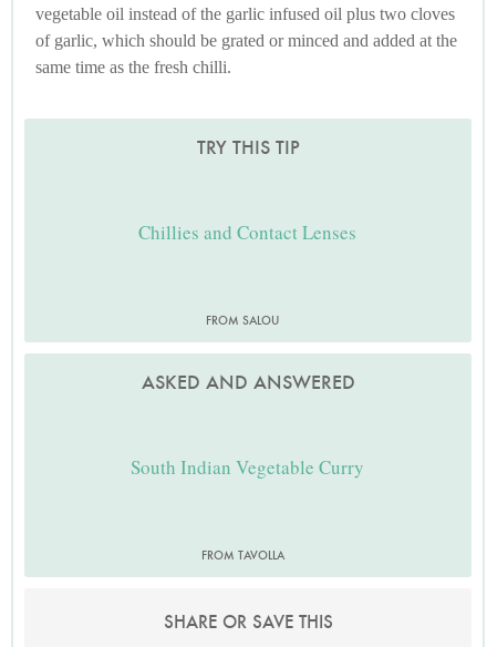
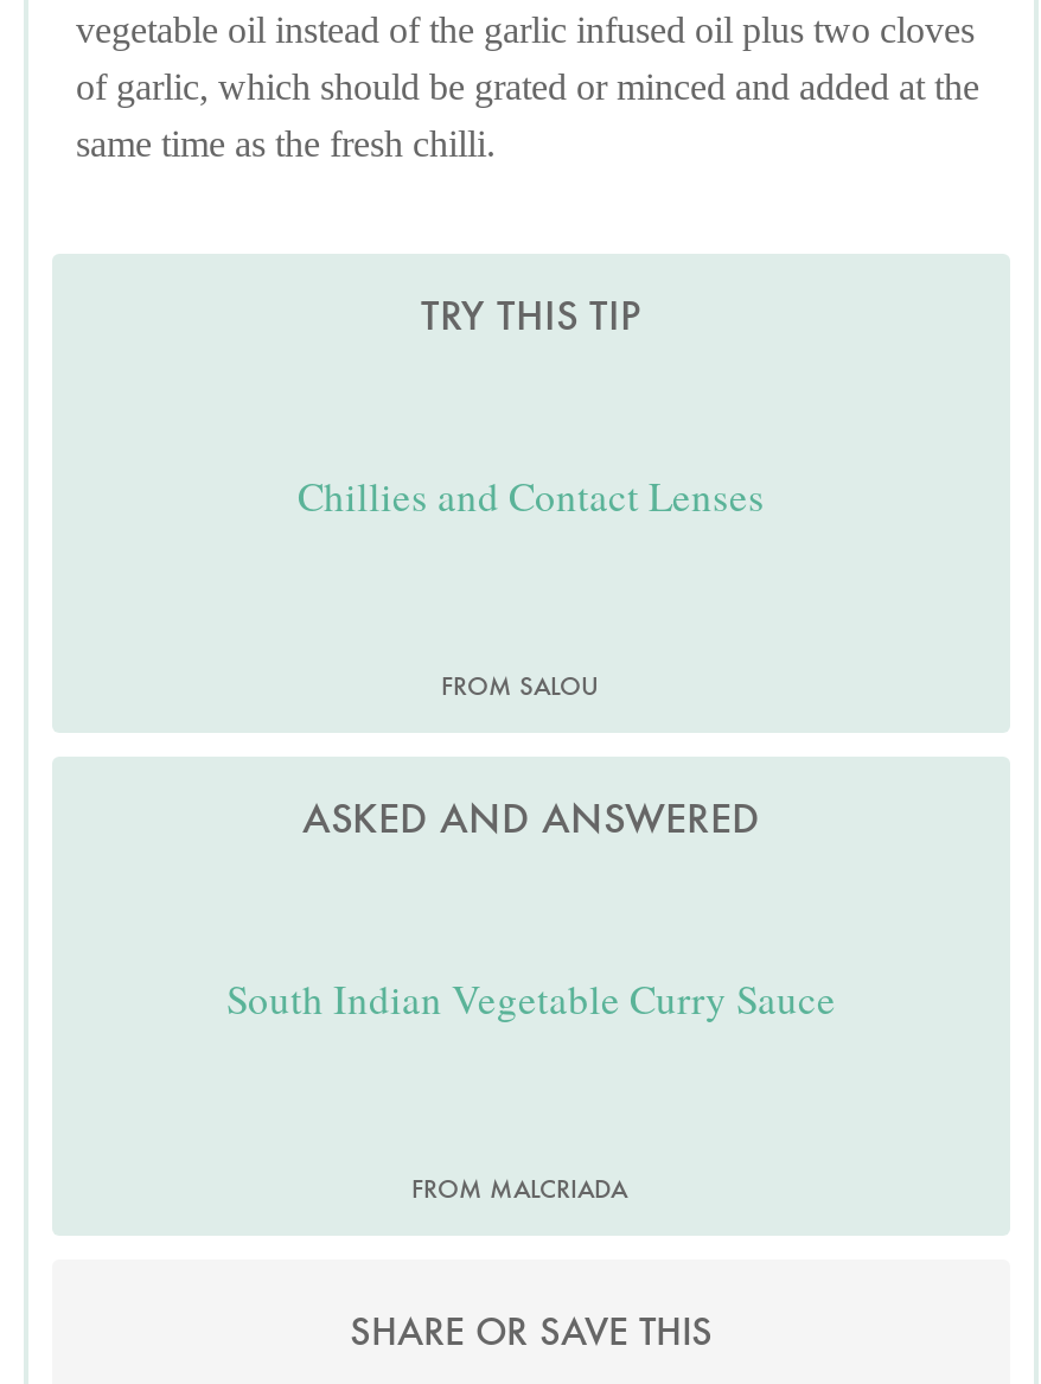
[131,454,365,479] South Indian Vegetable Curry -> [226,971,836,1026] South Indian Vegetable Curry Sauce
[201,547,284,563] FROM TAVOLLA -> [411,1172,627,1205] FROM MALCRIADA

